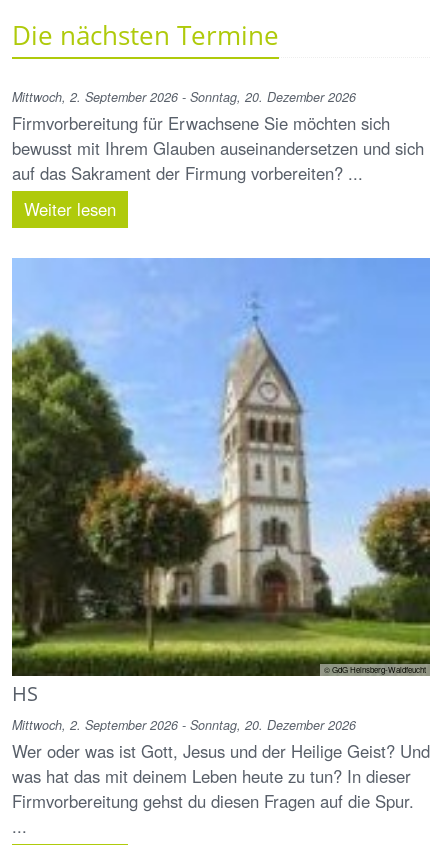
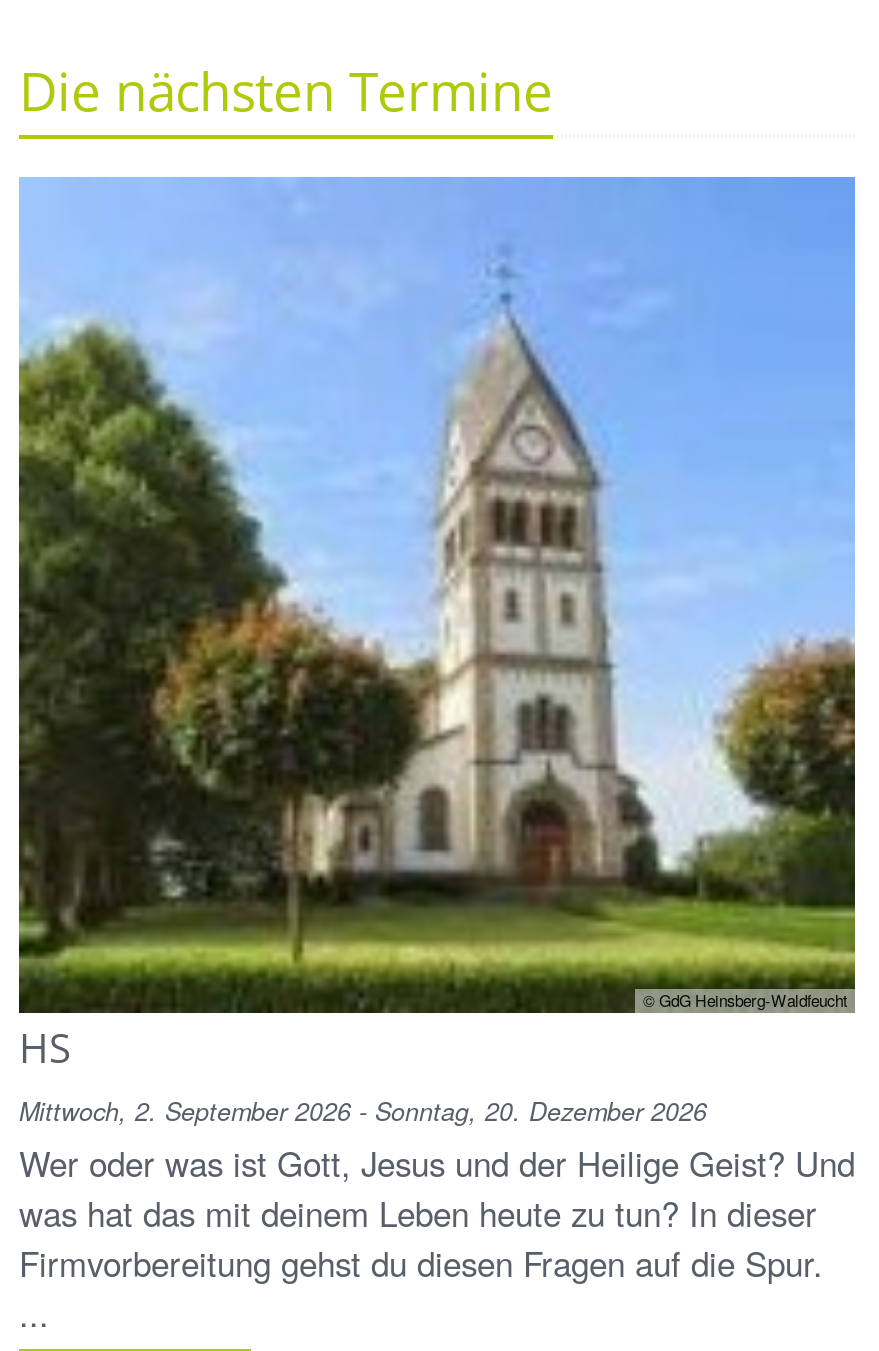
[12,87,424,220] Mittwoch, 2. September 2026 - Sonntag, 20. Dezember 2026 | Firmvorbereitung für Erwachsene Sie möchten sich | bewusst mit Ihrem Glauben auseinandersetzen und sich | auf das Sakrament der Firmung vorbereiten? ... | Weiter lesen -> none

